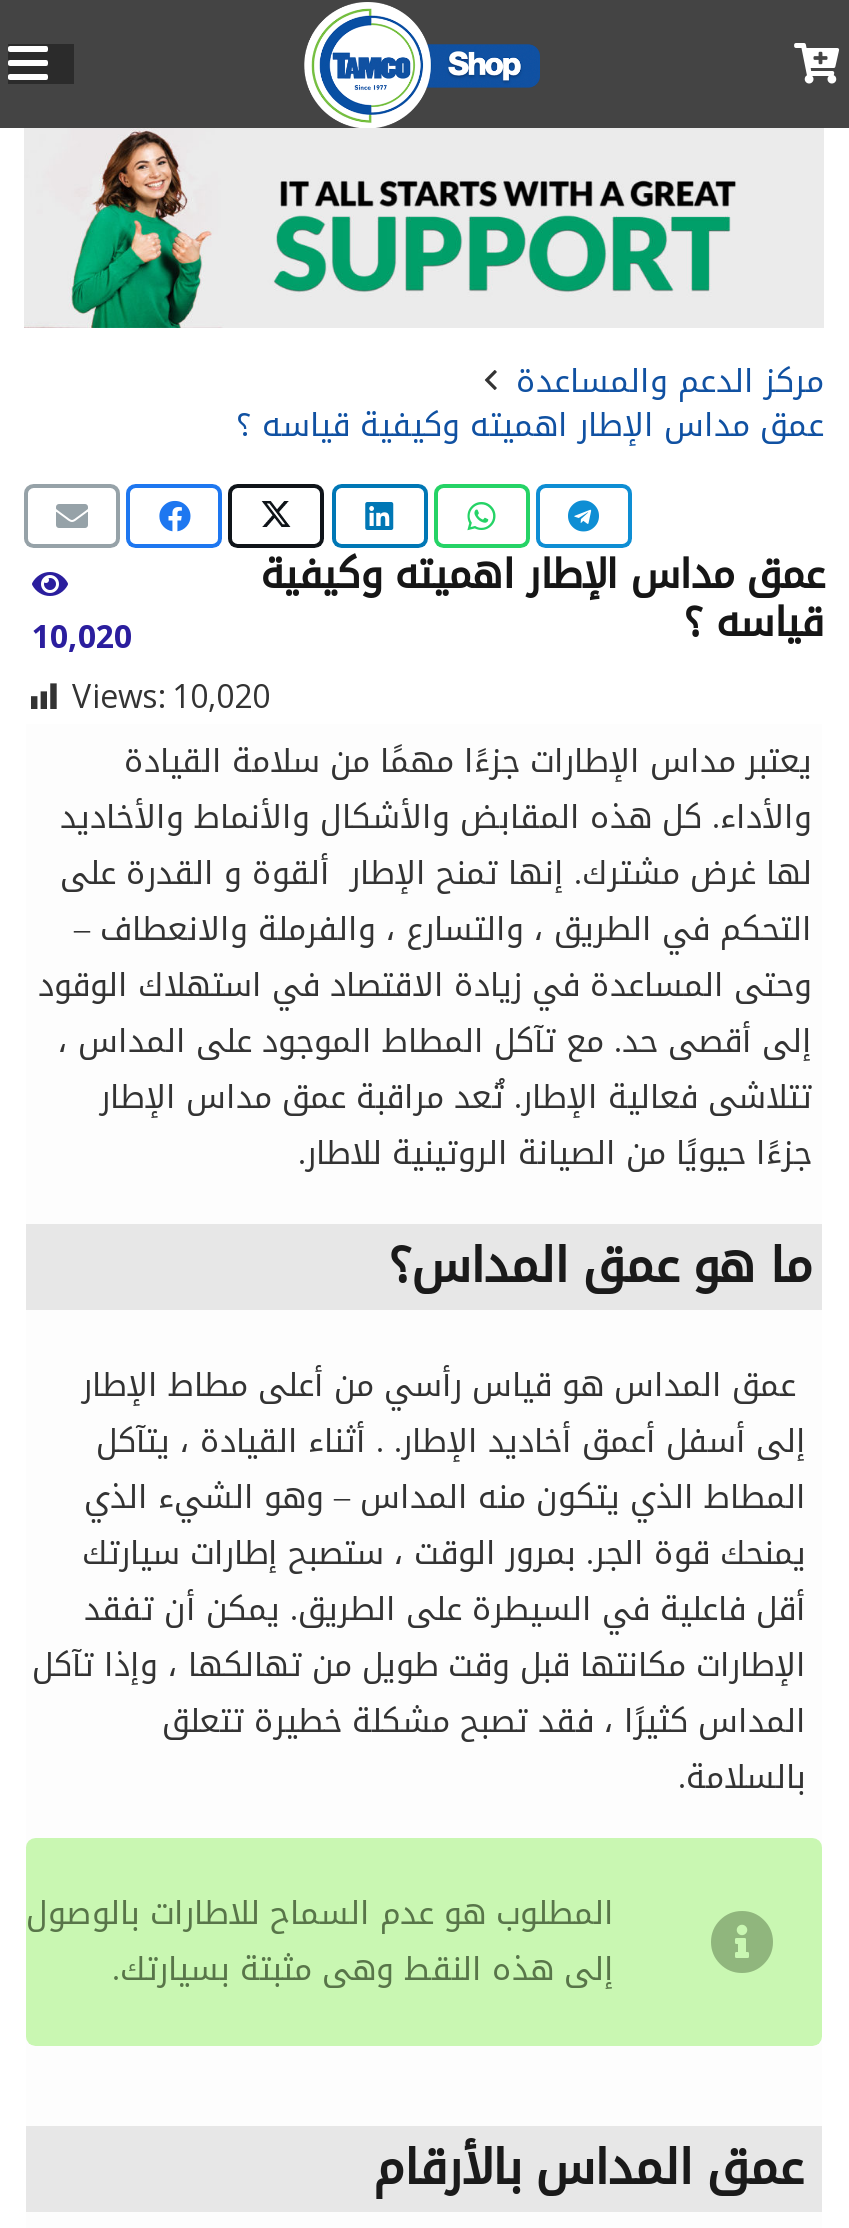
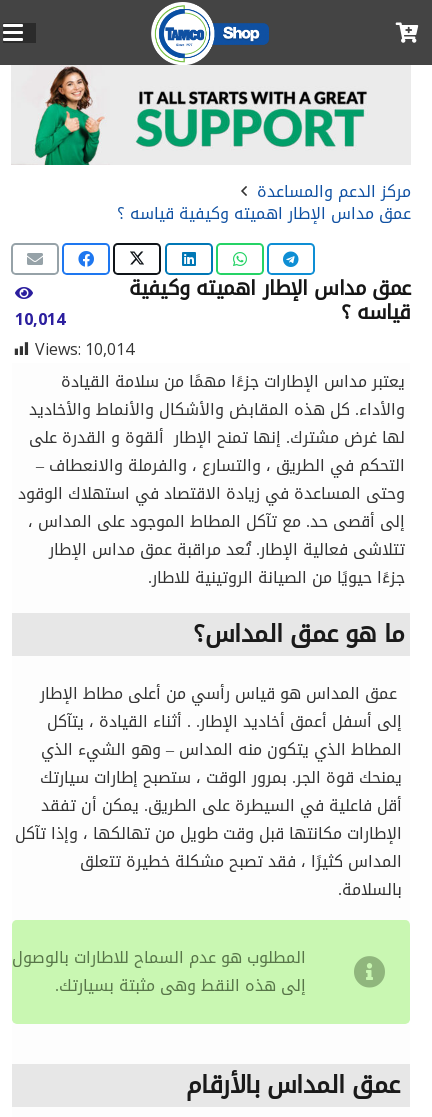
[32,614,132,658] 10,020 -> [15,308,65,330] 10,014
[72,674,270,718] Views: 10,020 -> [35,338,134,360] Views: 10,014

